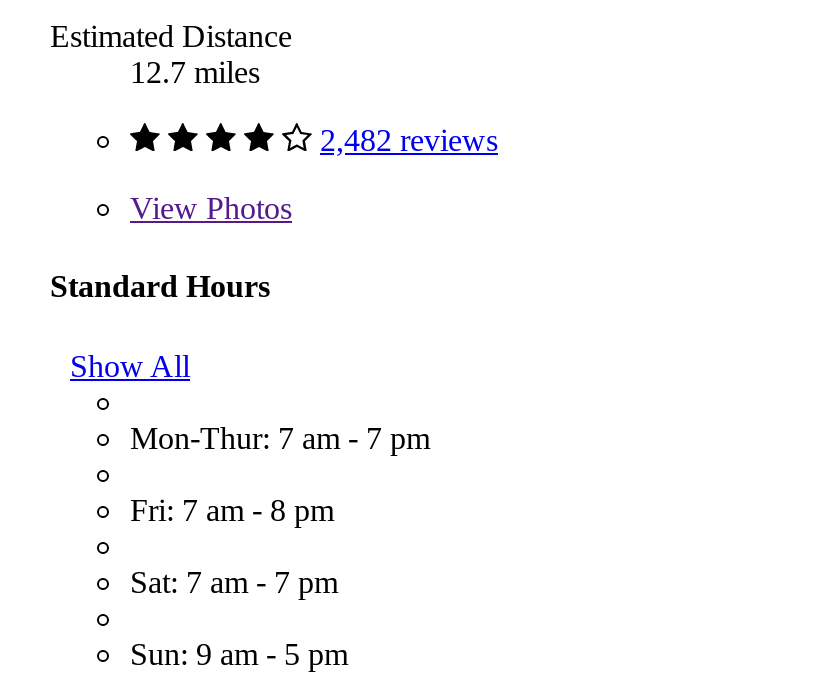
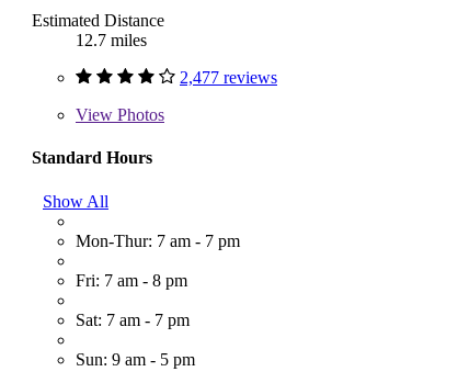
[320,123,498,157] 2,482 reviews -> [180,68,277,87] 2,477 reviews

